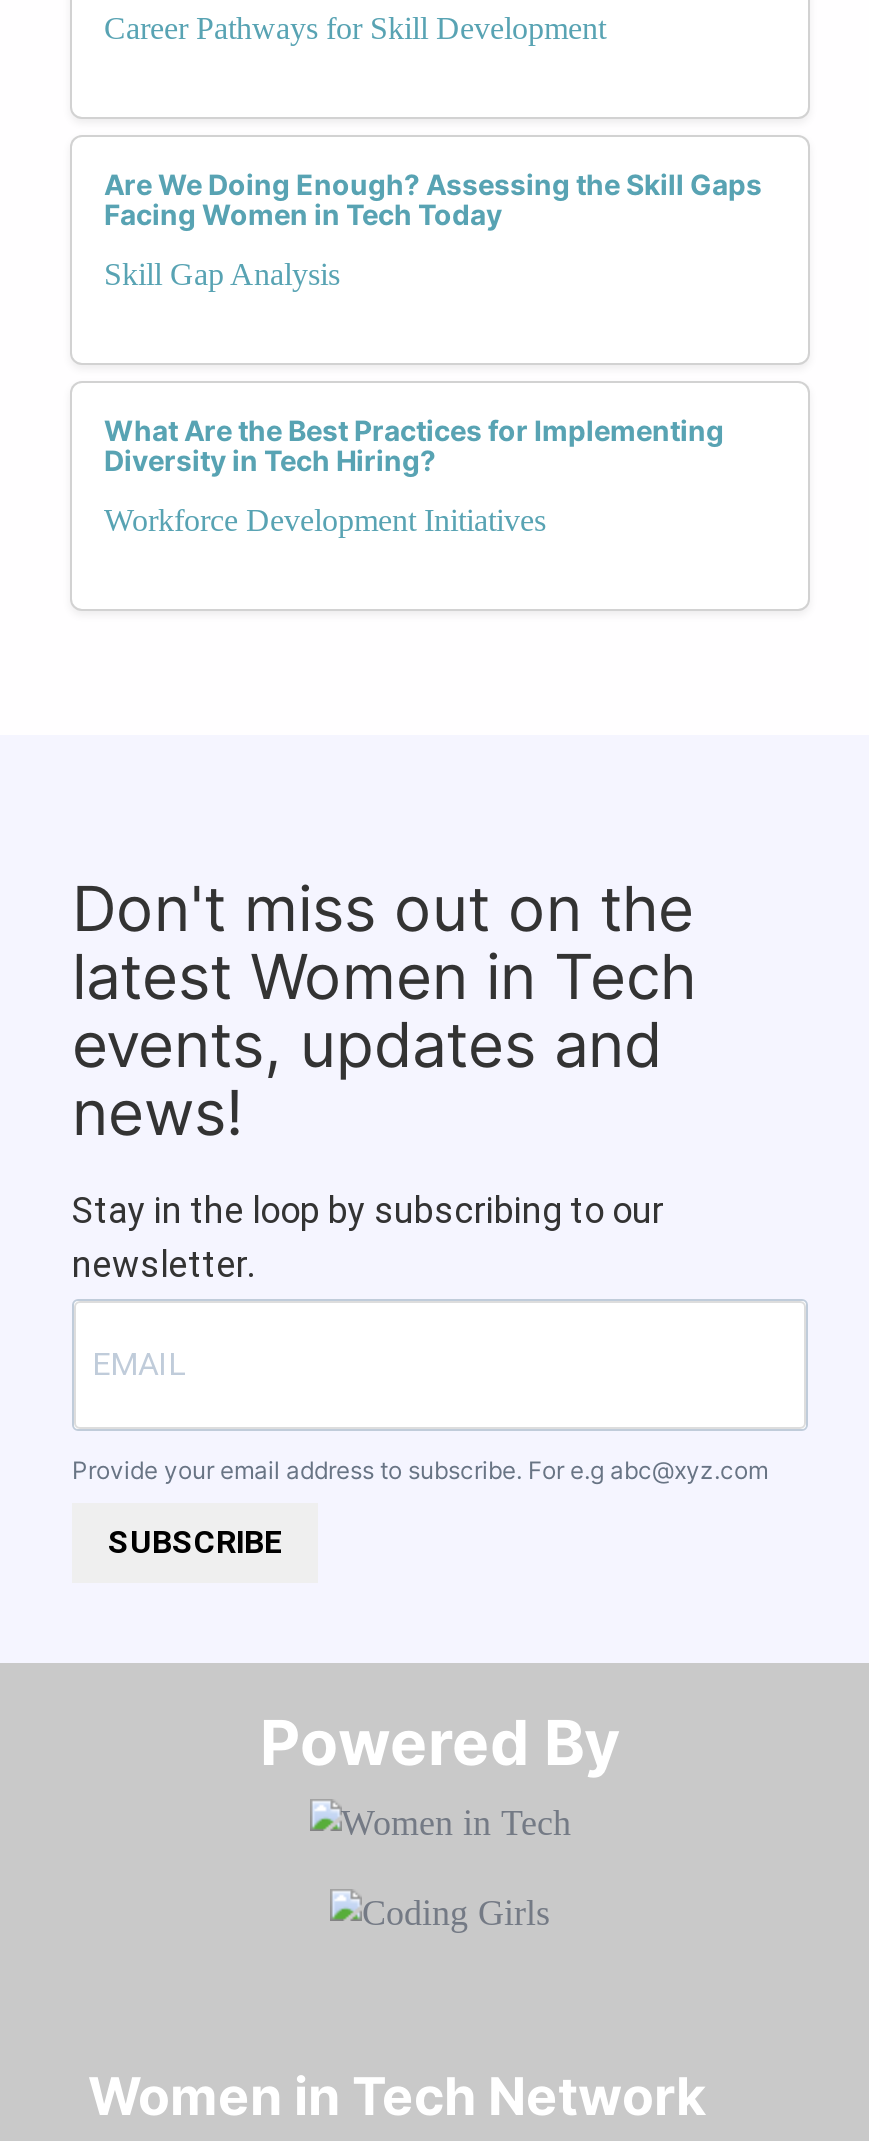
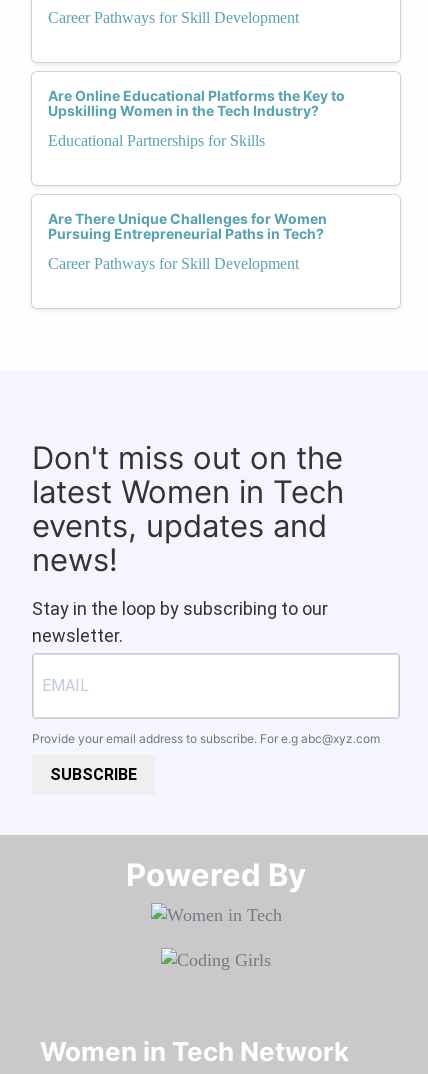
[104,167,762,231] Are We Doing Enough? Assessing the Skill Gaps | Facing Women in Tech Today -> [48,87,345,119] Are Online Educational Platforms the Key to | Upskilling Women in the Tech Industry?
[104,257,340,291] Skill Gap Analysis -> [48,132,265,149] Educational Partnerships for Skills
[104,413,724,477] What Are the Best Practices for Implementing | Diversity in Tech Hiring? -> [48,210,327,242] Are There Unique Challenges for Women | Pursuing Entrepreneurial Paths in Tech?
[104,503,546,537] Workforce Development Initiatives -> [48,255,299,272] Career Pathways for Skill Development

